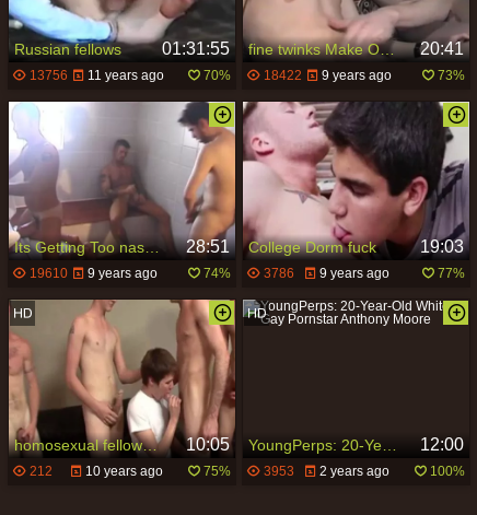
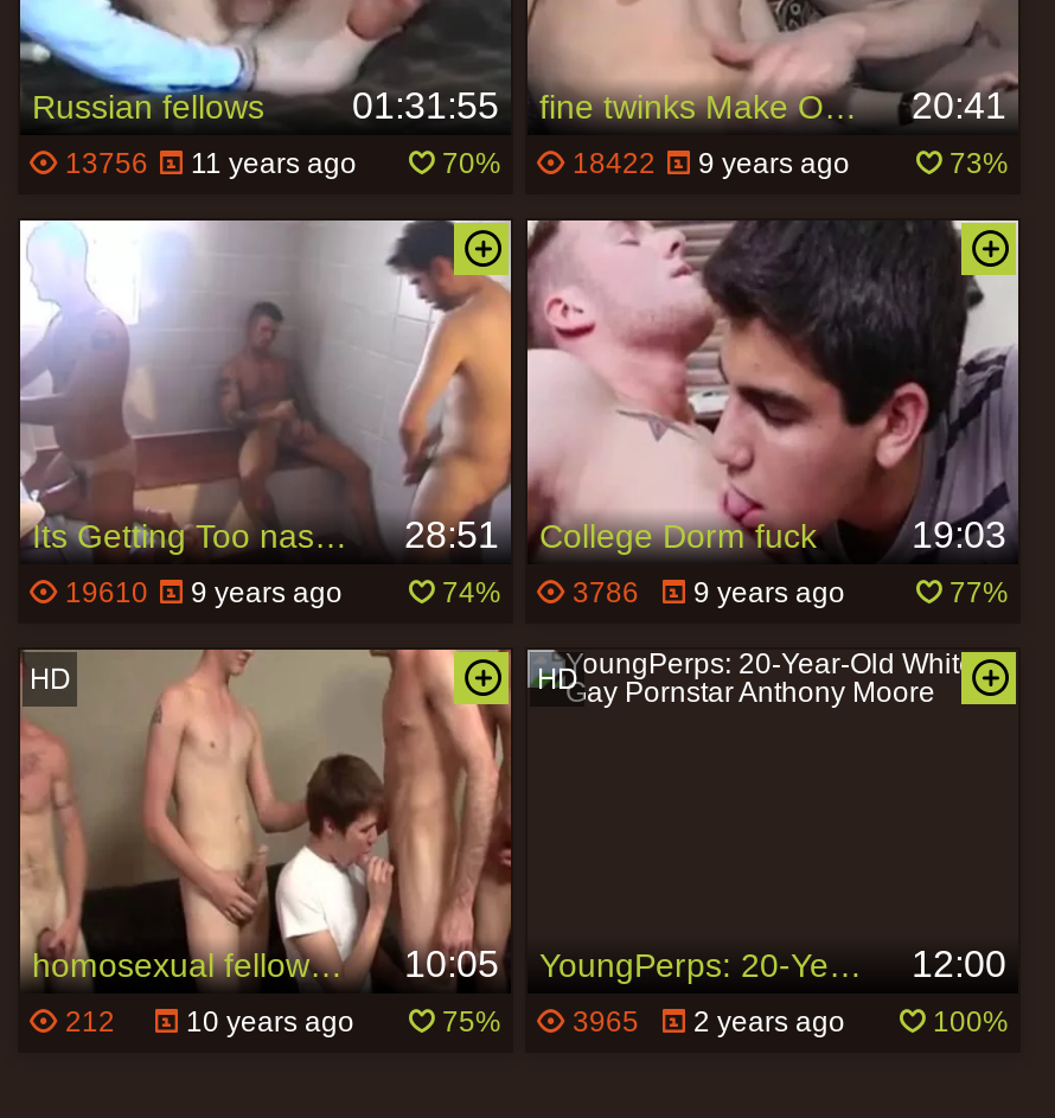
[203,463,389,478] 75% 3953 2 years ago -> [442,1004,845,1038] 75% 3965 2 years ago

